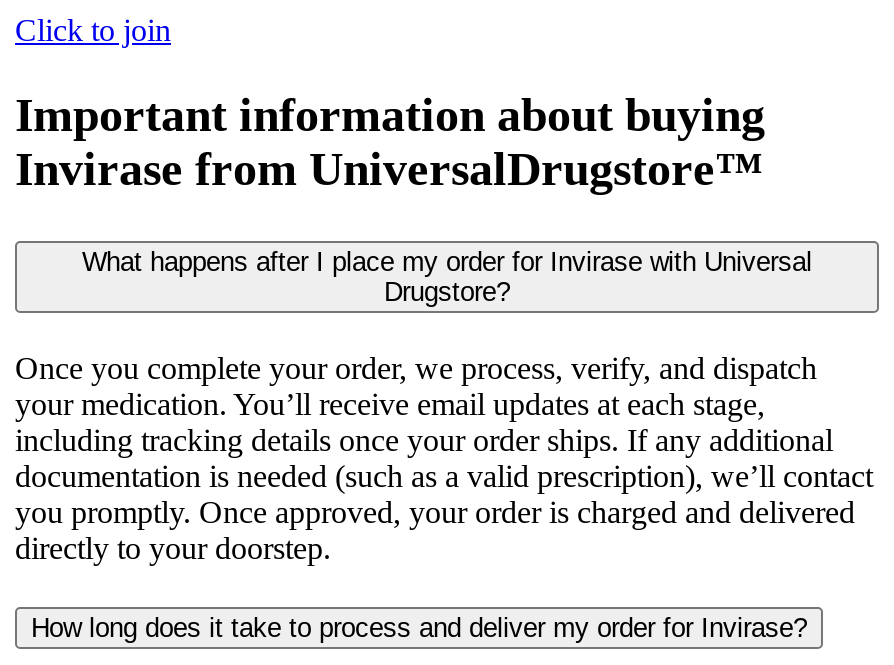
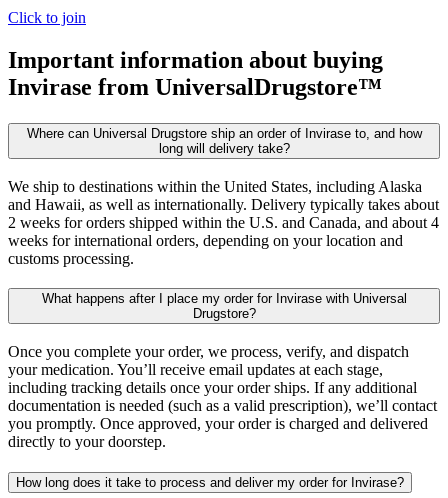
none -> [8,126,439,266] Where can Universal Drugstore ship an order of Invirase to, and how | long will delivery take? | We ship to destinations within the United States, including Alaska | and Hawaii, as well as internationally. Delivery typically takes about | 2 weeks for orders shipped within the U.S. and Canada, and about 4 | weeks for international orders, depending on your location and | customs processing.

